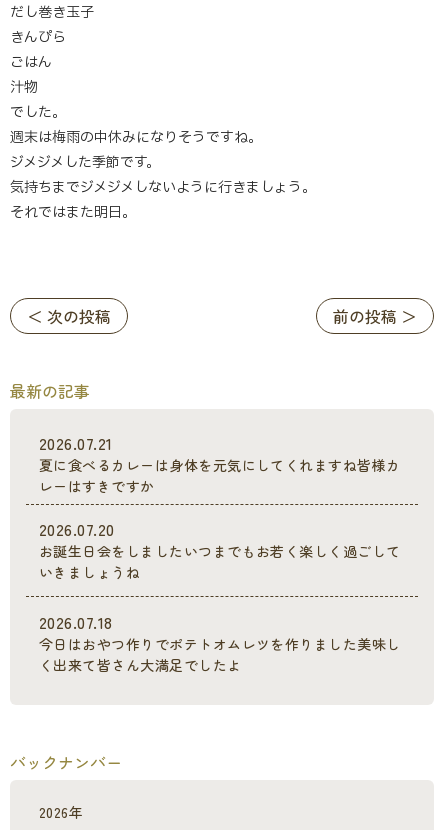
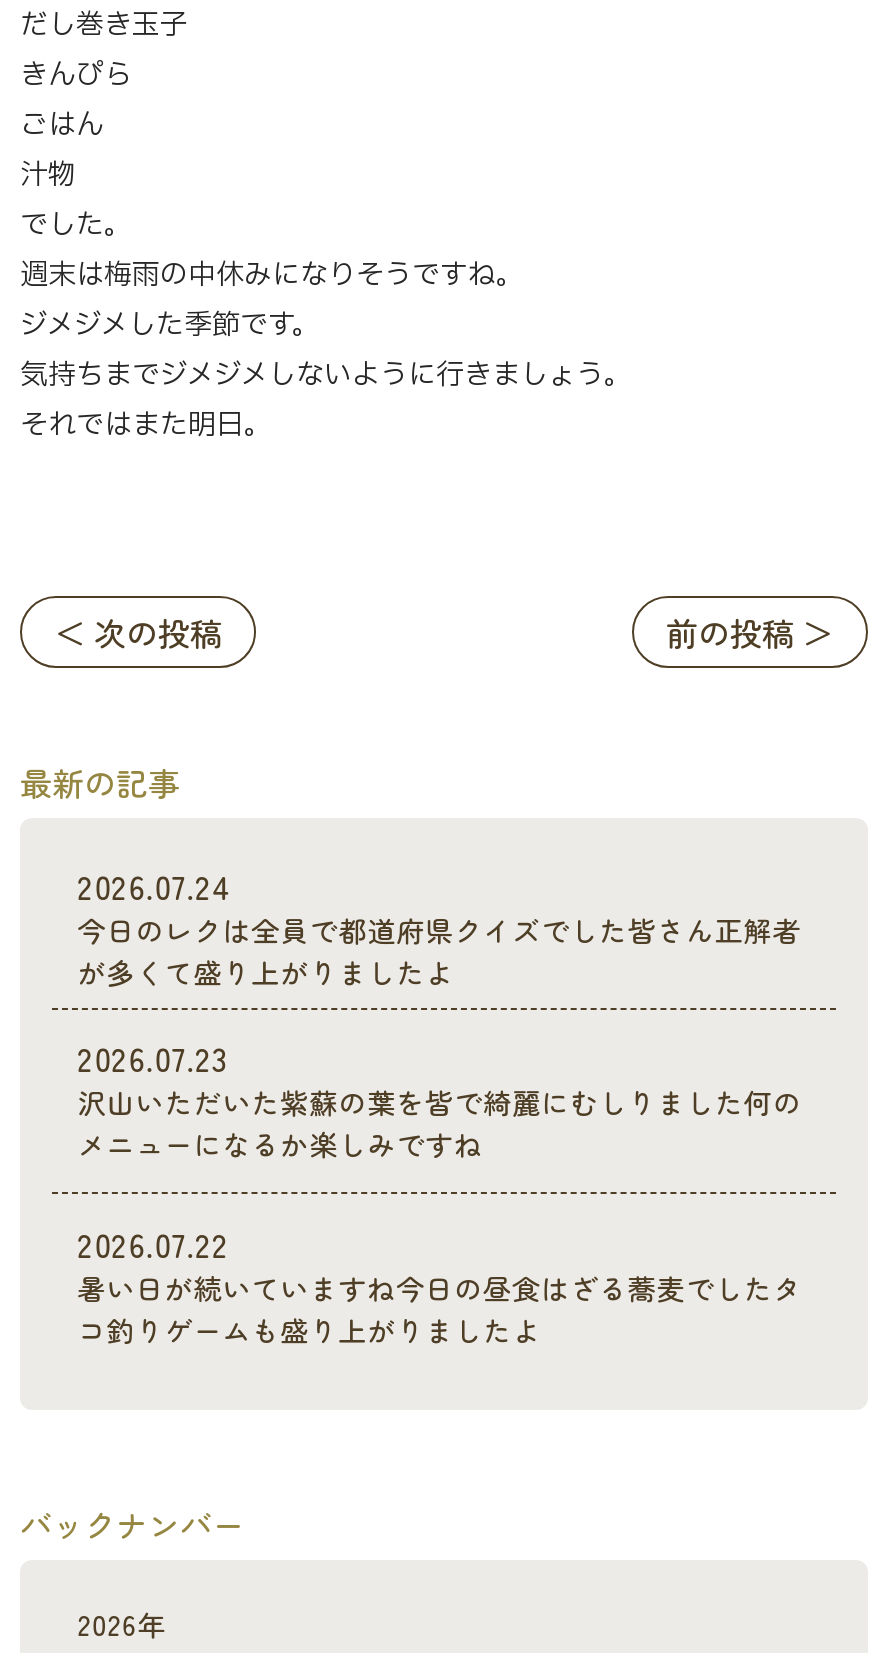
[39,431,401,496] 2026.07.21 | 夏に食べるカレーは身体を元気にしてくれますね皆様カ | レーはすきですか -> [78,862,802,992] 2026.07.24 | 今日のレクは全員で都道府県クイズでした皆さん正解者 | が多くて盛り上がりましたよ
[39,517,401,582] 2026.07.20 | お誕生日会をしましたいつまでもお若く楽しく過ごして | いきましょうね -> [78,1035,802,1165] 2026.07.23 | 沢山いただいた紫蘇の葉を皆で綺麗にむしりました何の | メニューになるか楽しみですね
[39,610,401,675] 2026.07.18 | 今日はおやつ作りでポテトオムレツを作りました美味し | く出来て皆さん大満足でしたよ -> [78,1220,802,1350] 2026.07.22 | 暑い日が続いていますね今日の昼食はざる蕎麦でしたタ | コ釣りゲームも盛り上がりましたよ

